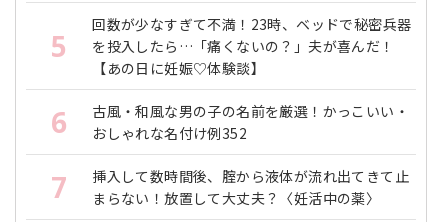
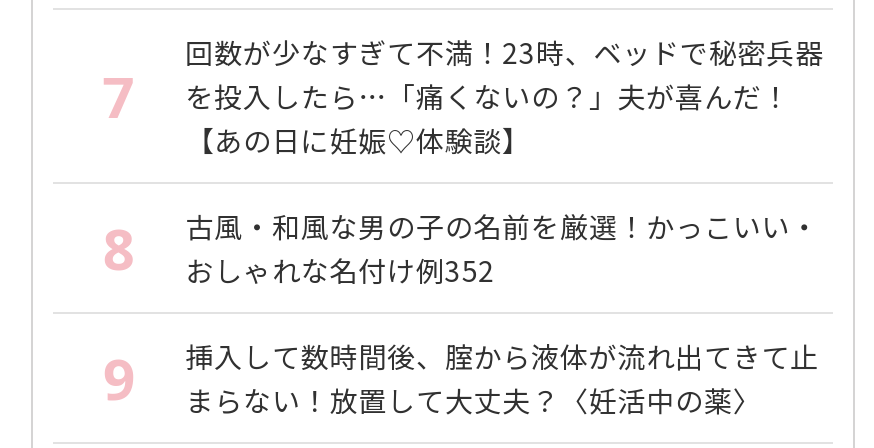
[51,26,395,64] 5 を投入したら…「痛くないの？」夫が喜んだ！ -> [103,57,790,133] 7 を投入したら…「痛くないの？」夫が喜んだ！
[51,100,409,142] 6 古風・和風な男の子の名前を厳選！かっこいい・ おしゃれな名付け例352 -> [103,205,819,289] 8 古風・和風な男の子の名前を厳選！かっこいい・ おしゃれな名付け例352
[51,165,409,207] 7 挿入して数時間後、腟から液体が流れ出てきて止 まらない！放置して大丈夫？〈妊活中の薬〉 -> [103,335,819,419] 9 挿入して数時間後、腟から液体が流れ出てきて止 まらない！放置して大丈夫？〈妊活中の薬〉

